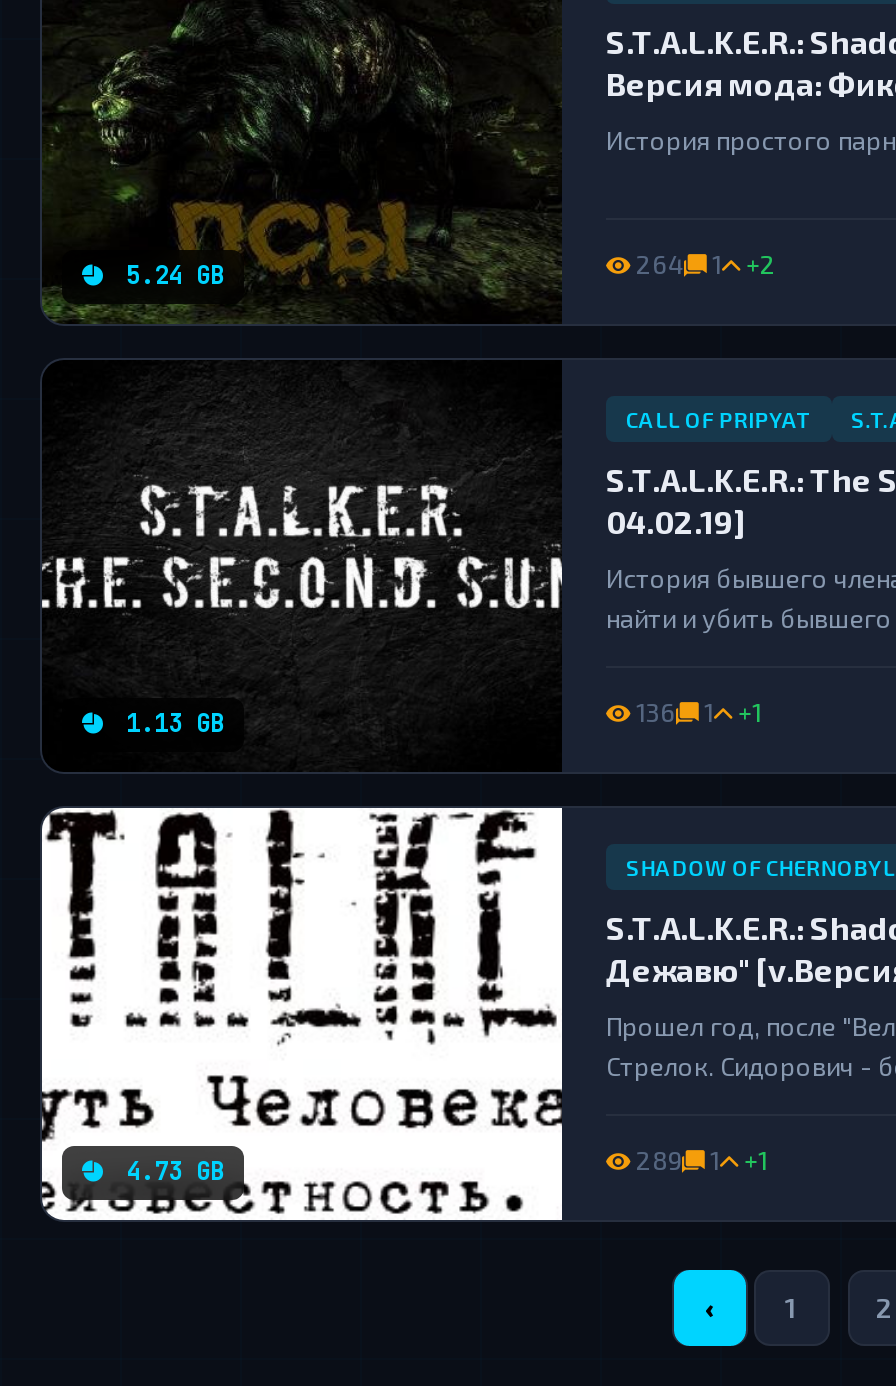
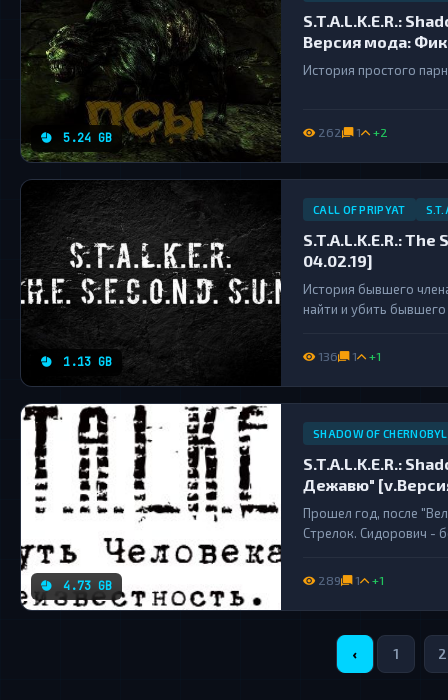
[636,249,776,279] 264 1 +2 -> [318,125,388,140] 262 1 +2

